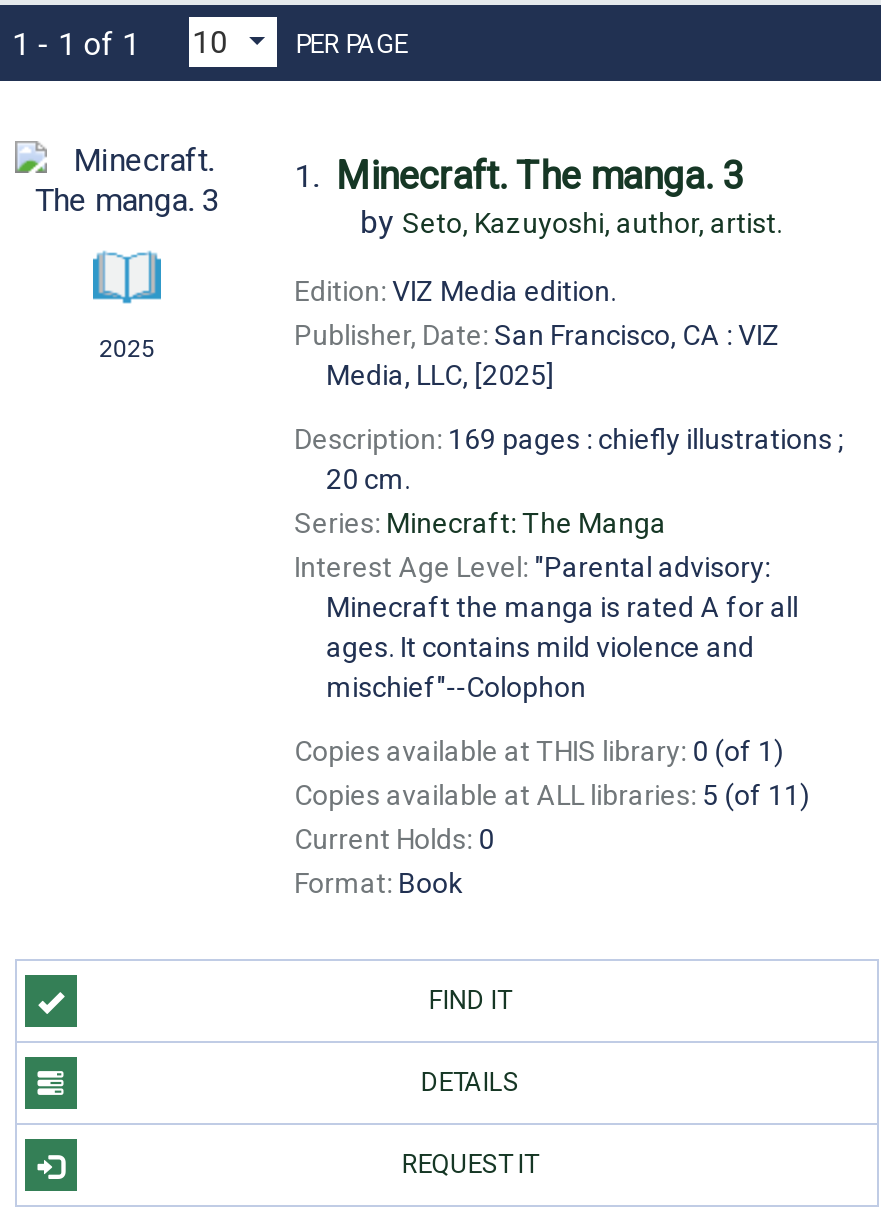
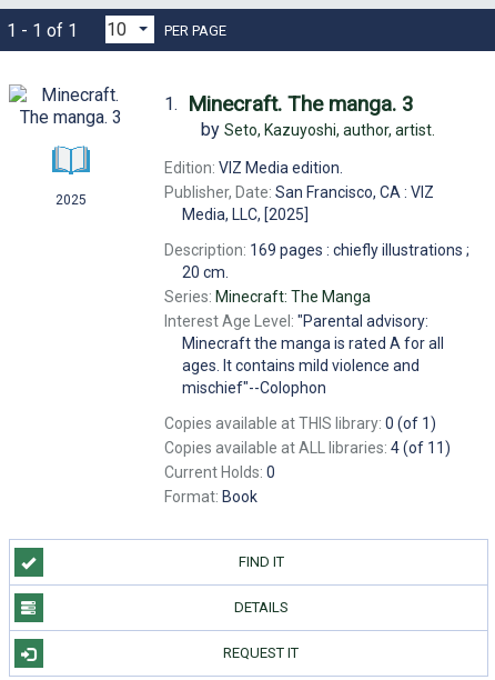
[294,779,810,811] Copies available at ALL libraries: 5 (of 11) -> [164,439,450,457] Copies available at ALL libraries: 4 (of 11)

